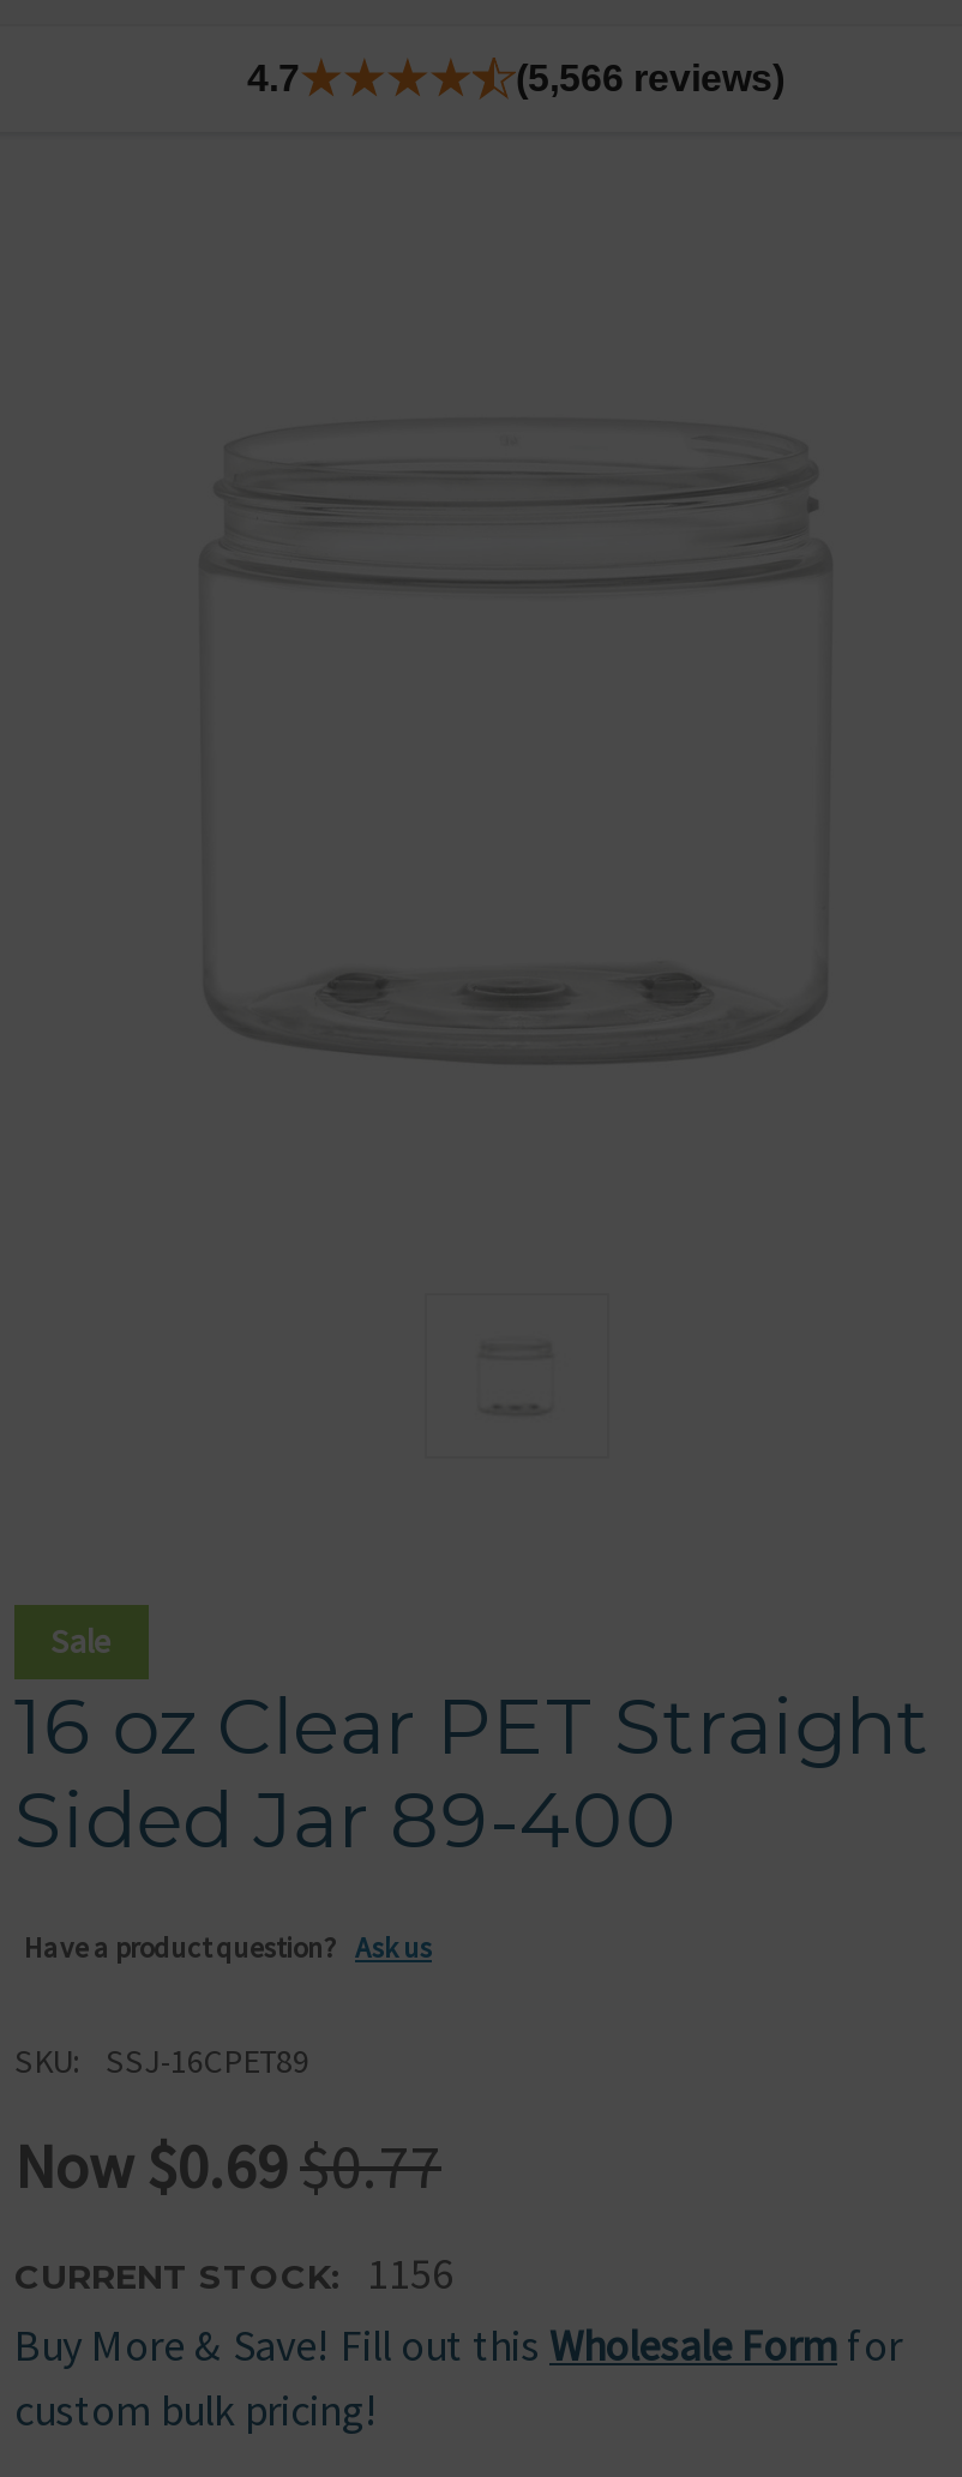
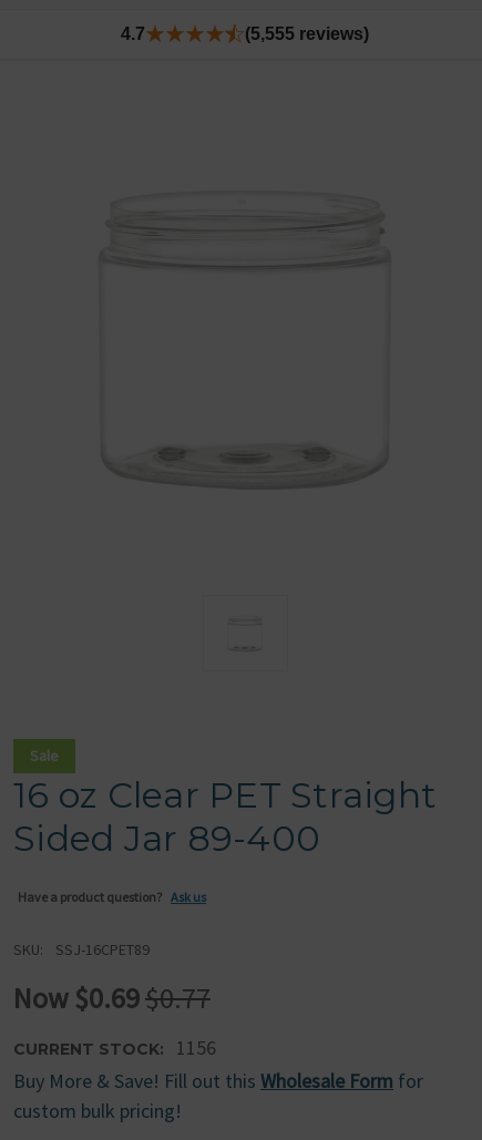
[516,58,784,98] (5,566 reviews) -> [245,24,369,43] (5,555 reviews)

